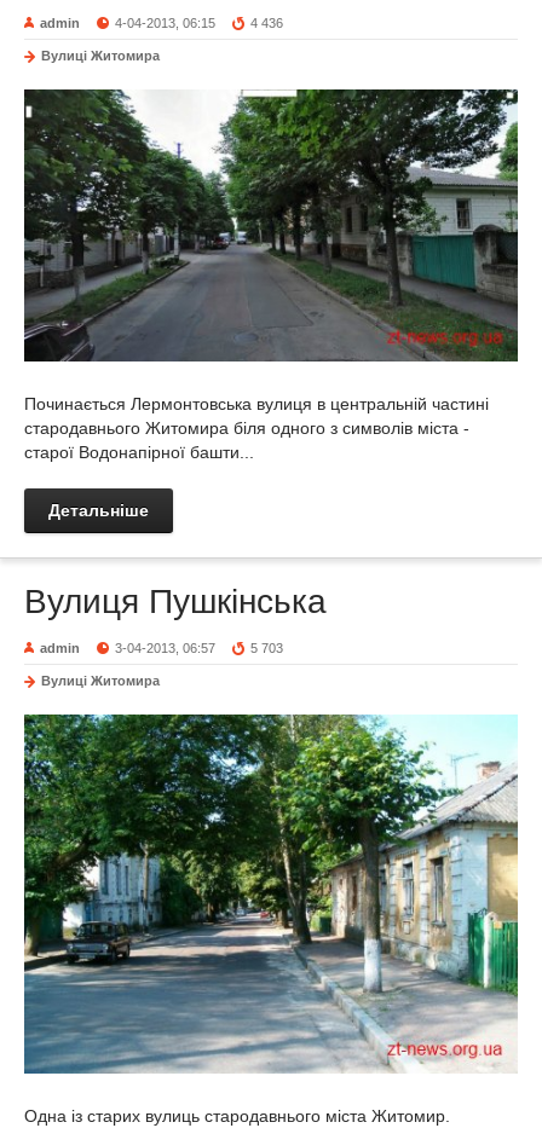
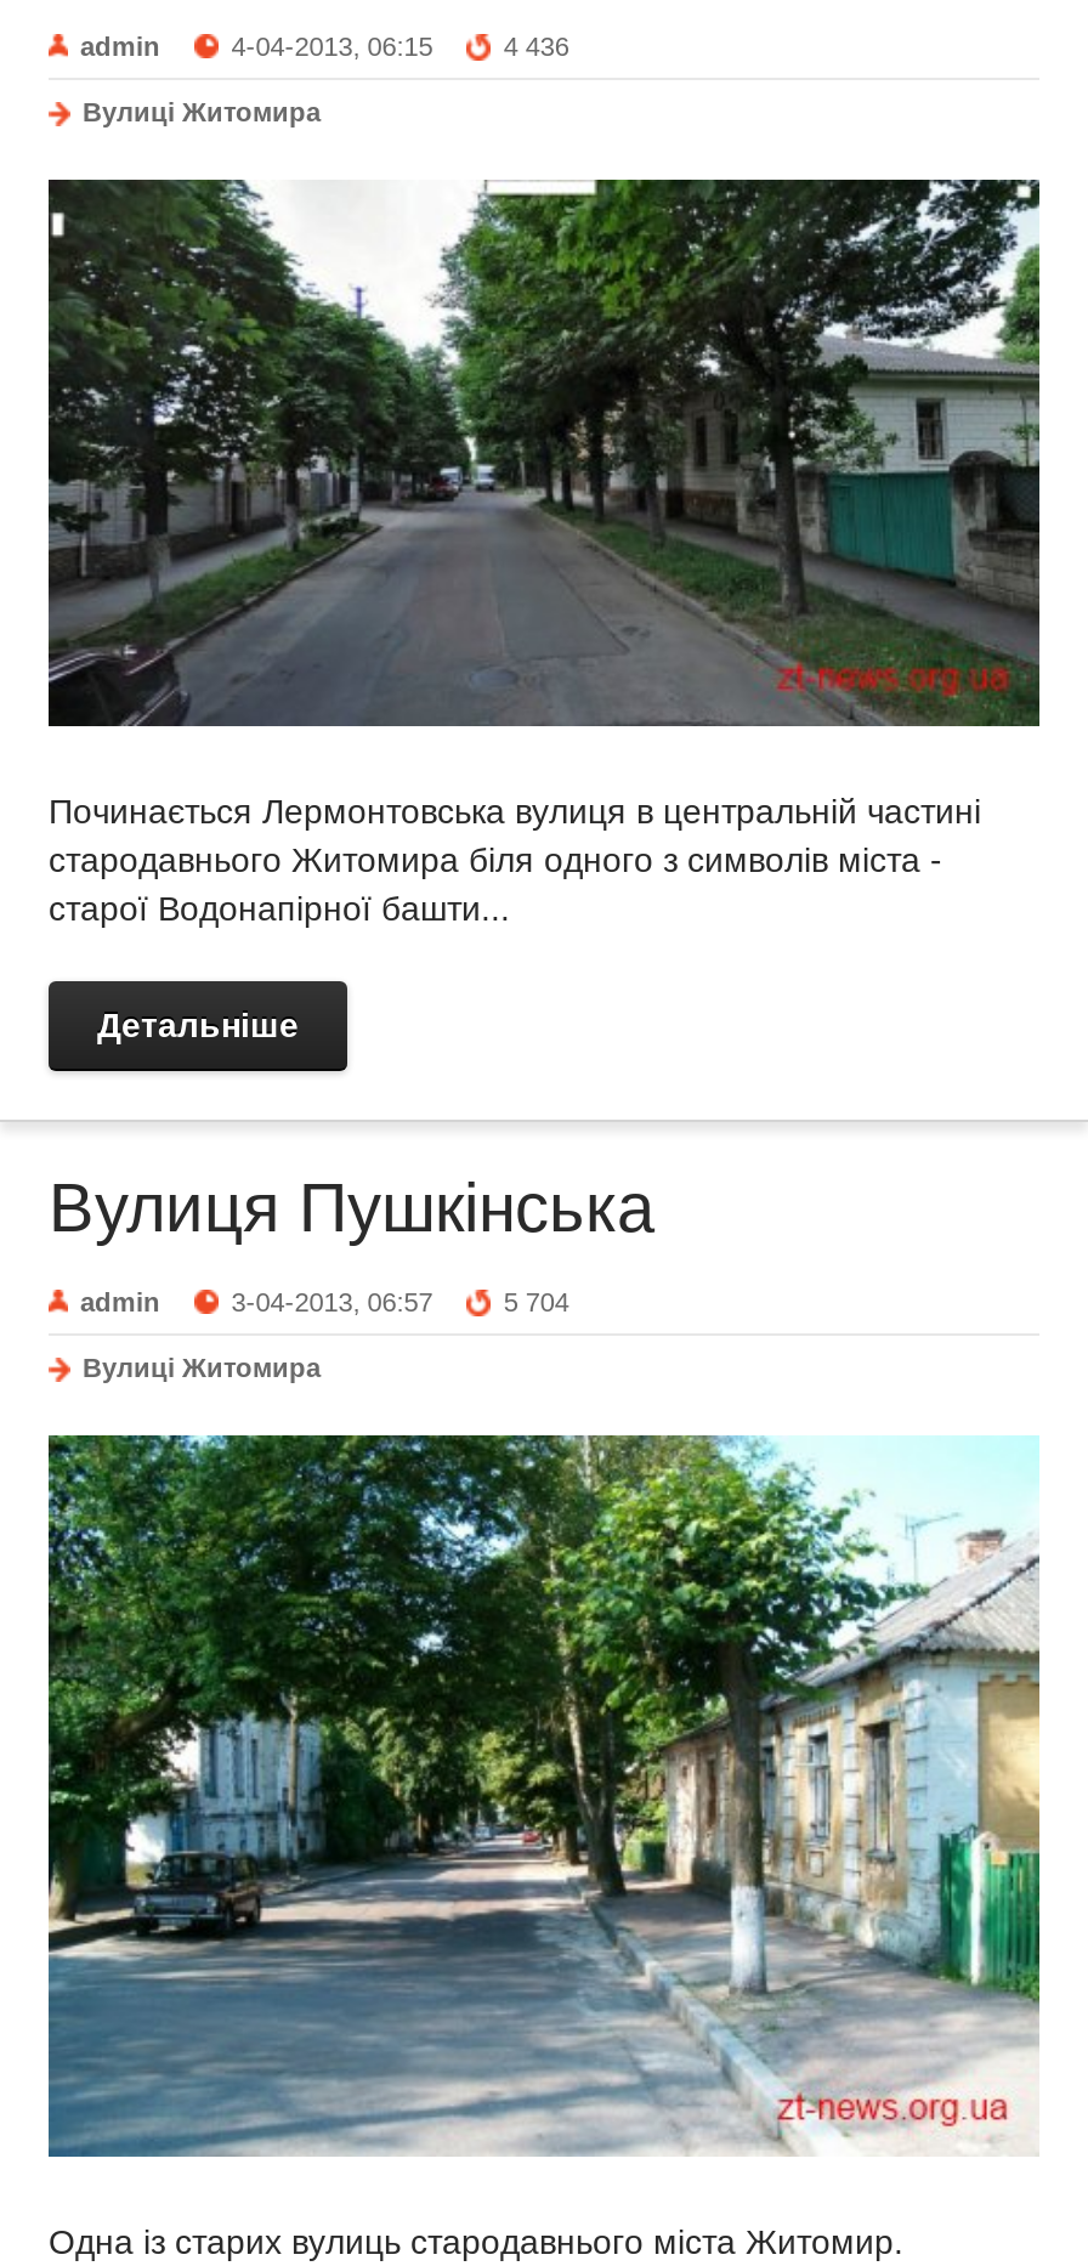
[251,641,284,655] 5 703 -> [504,1287,569,1316] 5 704

